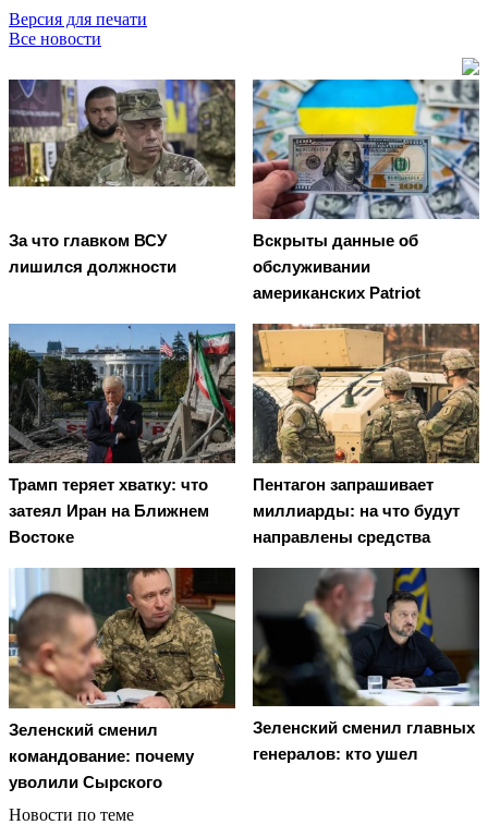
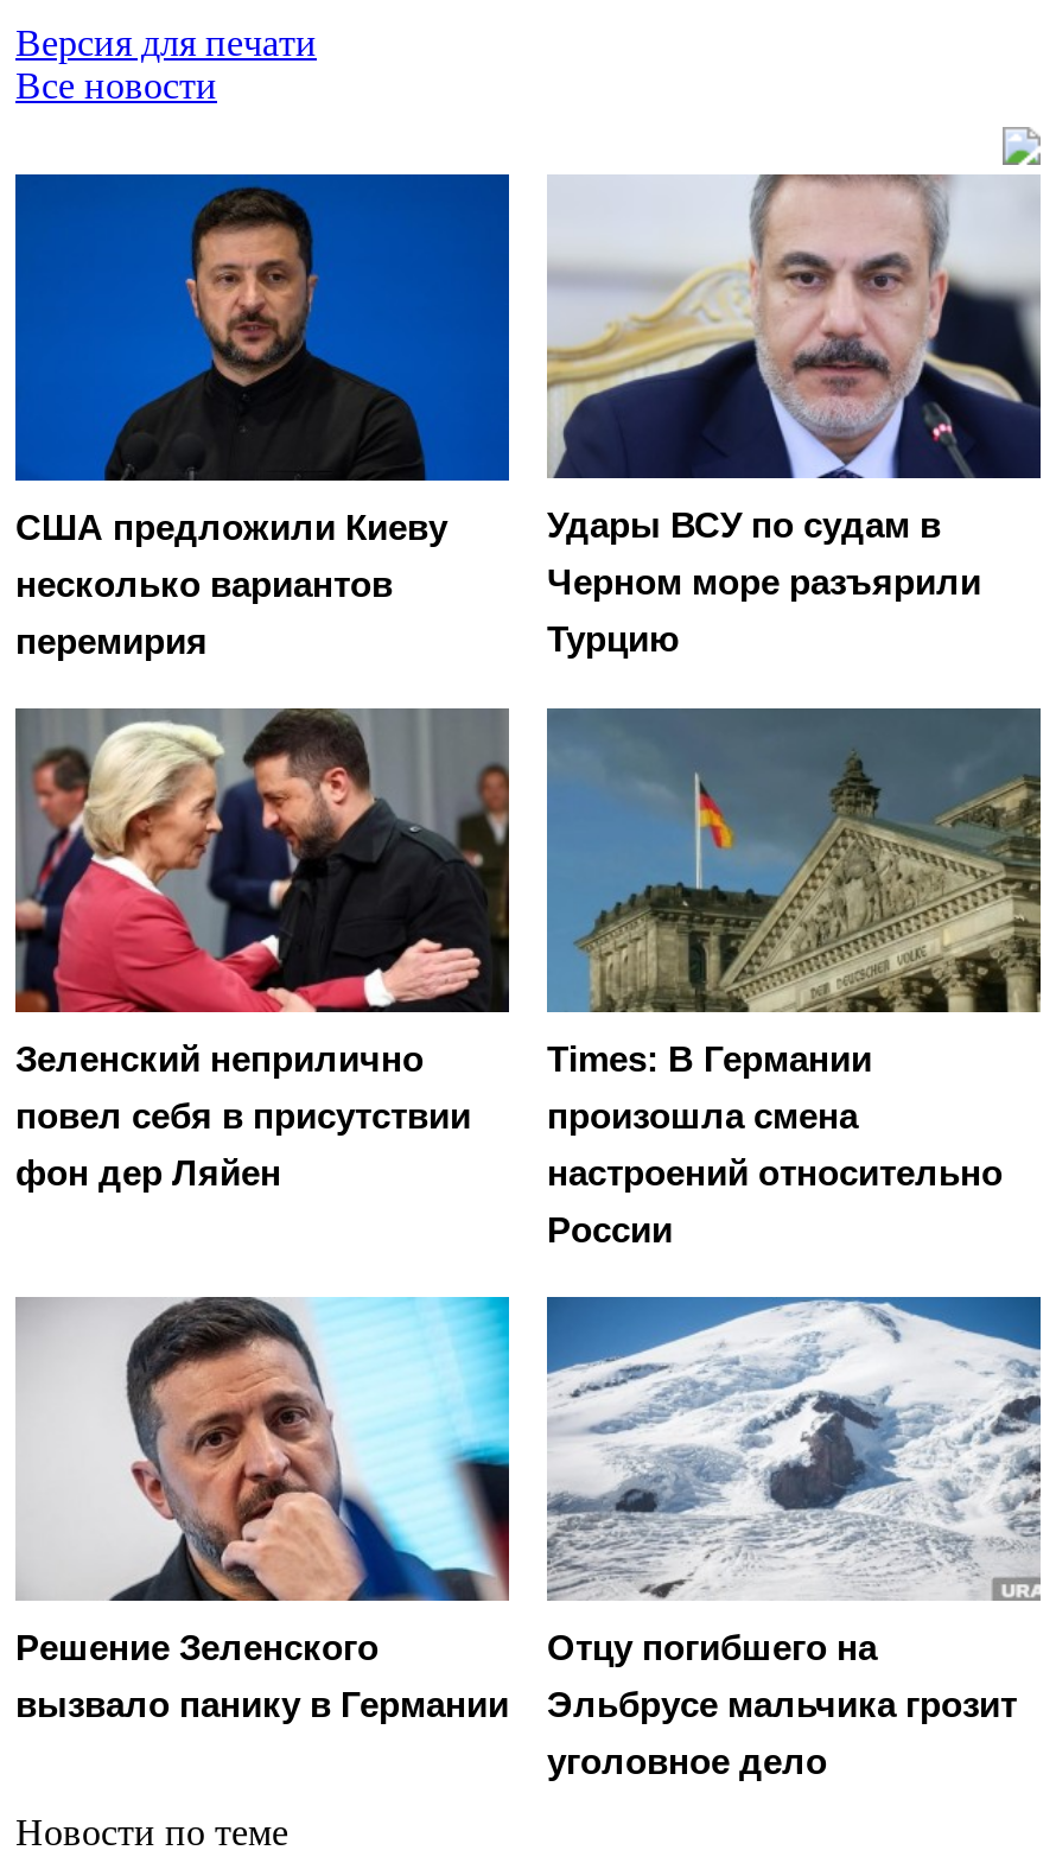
[8,78,236,276] [image] | За что главком ВСУ | лишился должности -> [13,172,511,660] [image] | США предложили Киеву | несколько вариантов | перемирия
[253,78,479,302] [image] | Вскрыты данные об | обслуживании | американских Patriot -> [547,172,1041,659] [image] | Удары ВСУ по судам в | Черном море разъярили | Турцию
[9,323,235,546] [image] | Трамп теряет хватку: что | затеял Иран на Ближнем | Востоке -> [13,706,509,1192] [image] | Зеленский неприлично | повел cебя в присутствии | фон дер Ляйен
[252,324,479,546] [image] | Пентагон запрашивает | миллиарды: на что будут | направлены средства -> [545,708,1041,1249] [image] | Times: В Германии | произошла смена | настроений относительно | России
[9,567,236,791] [image] | Зеленский сменил | командование: почему | уволили Сырского -> [15,1295,511,1724] [image] | Решение Зеленского | вызвало панику в Германии
[252,567,480,763] [image] | Зеленский сменил главных | генералов: кто ушел -> [545,1295,1043,1781] [image] | Отцу погибшего на | Эльбрусе мальчика грозит | уголовное дело

